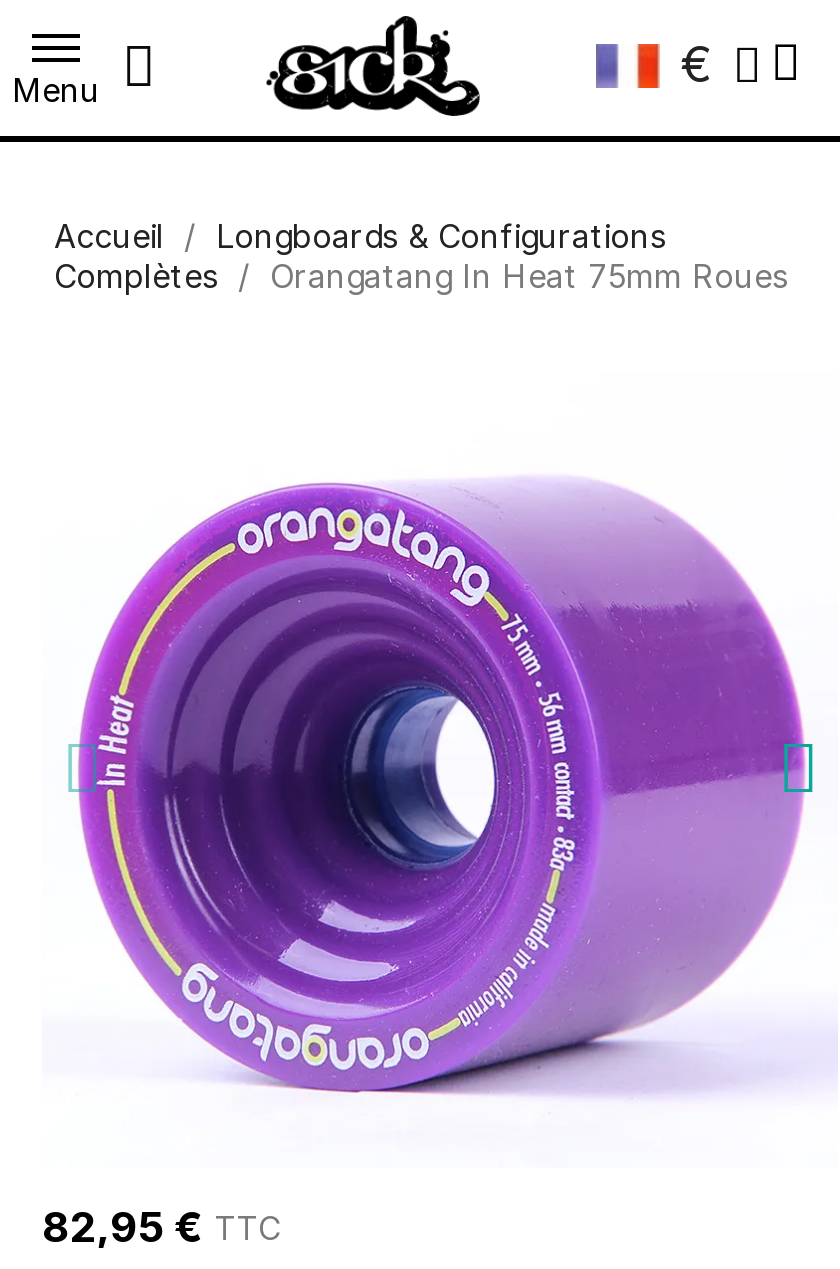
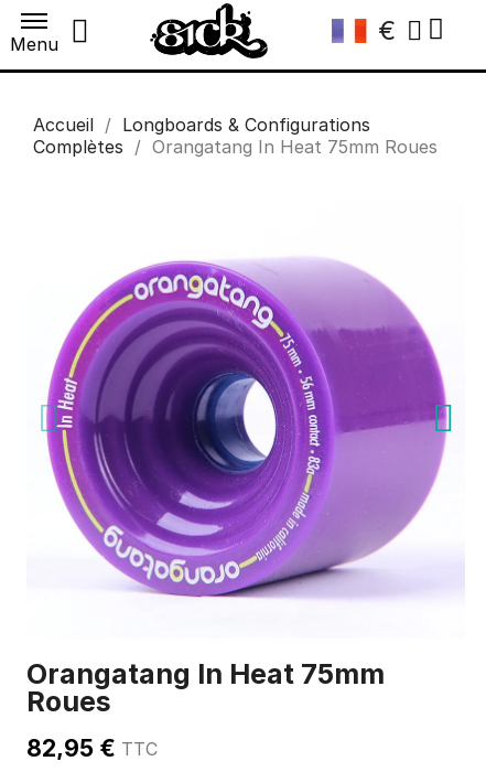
none -> [26,657,385,718] Orangatang In Heat 75mm | Roues

